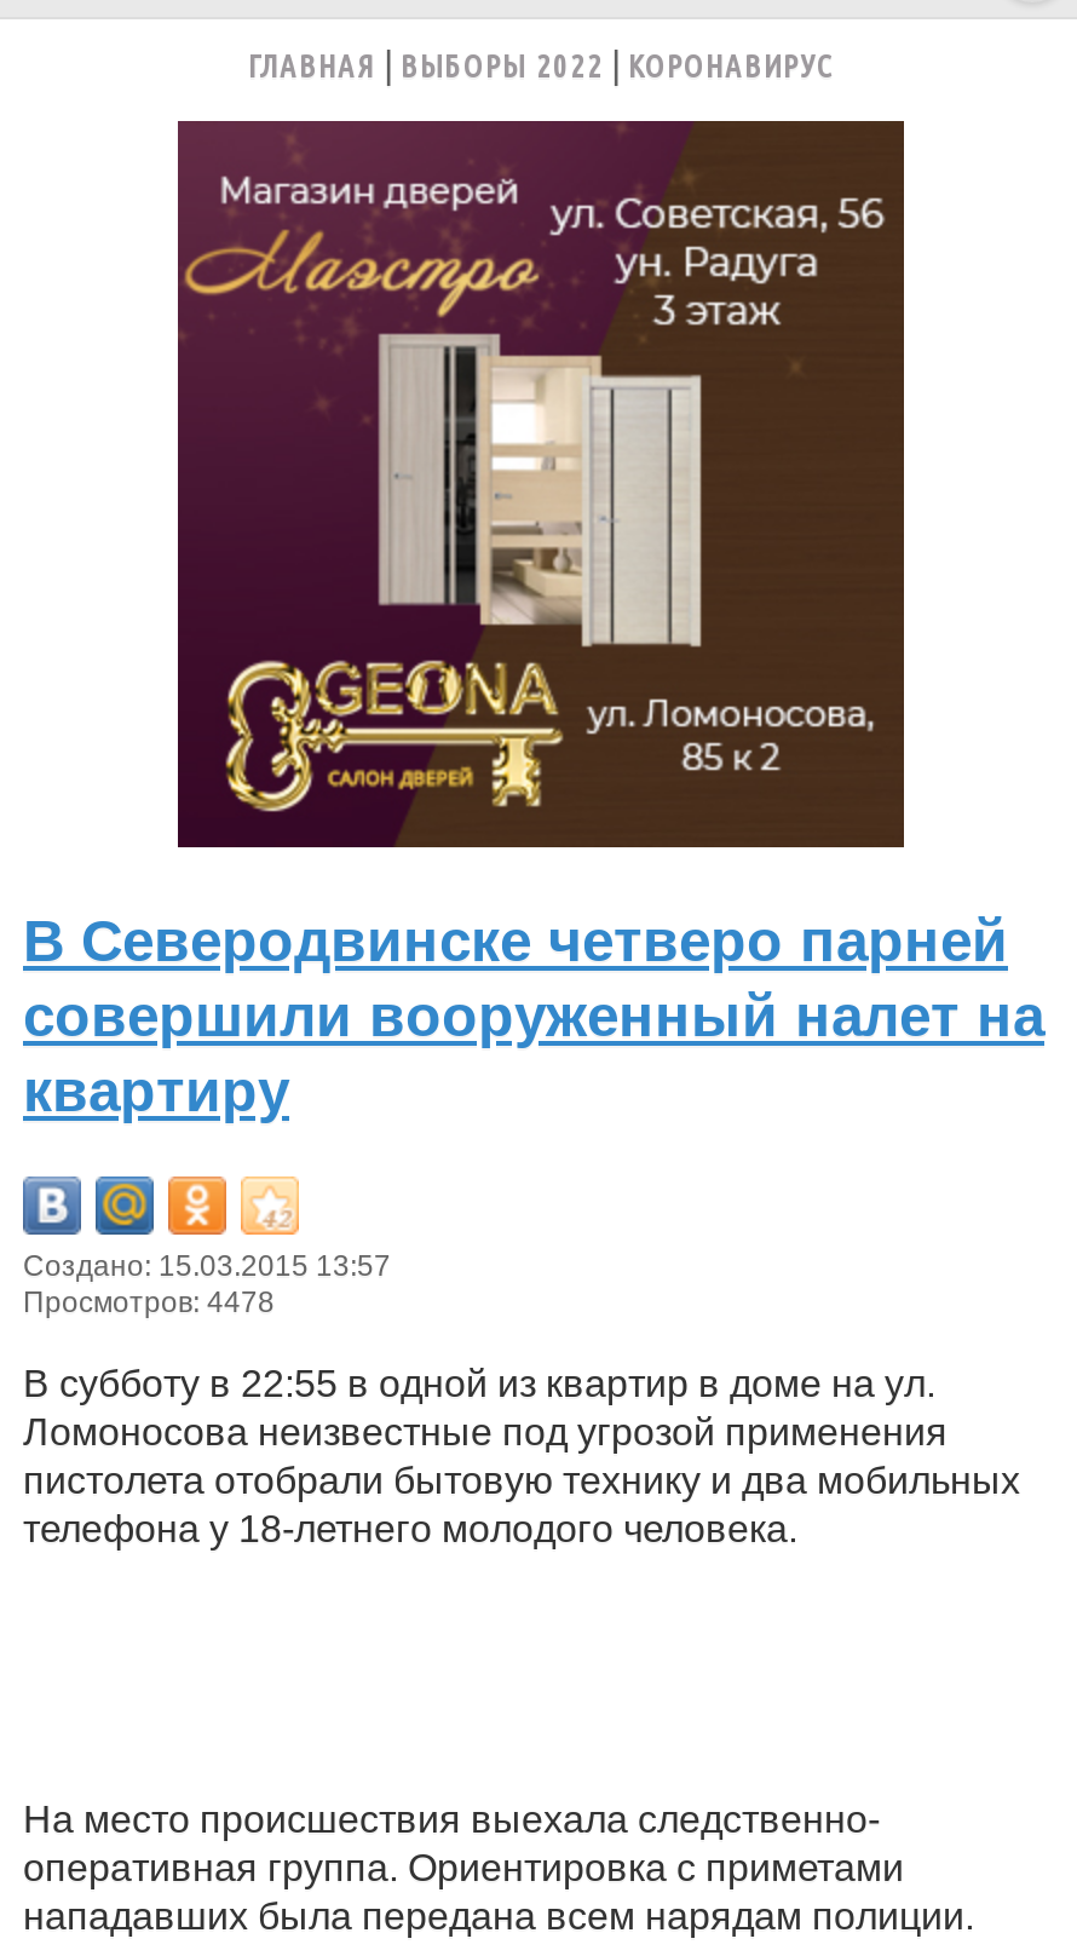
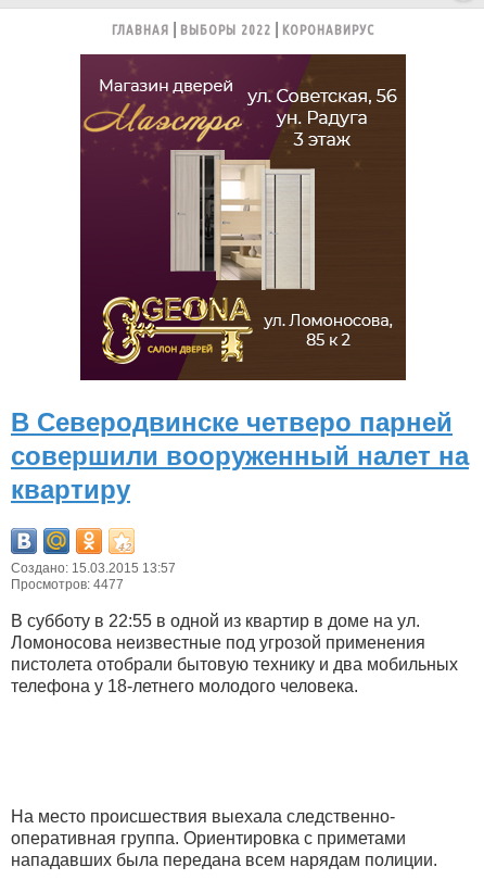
[23,1286,275,1320] Просмотров: 4478 -> [11,577,124,593] Просмотров: 4477

